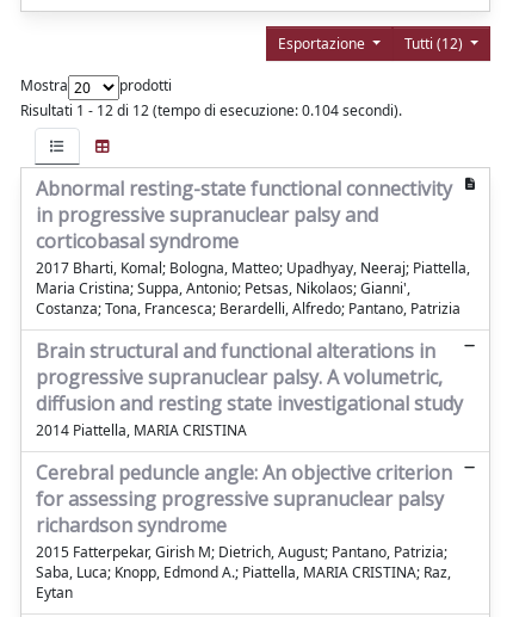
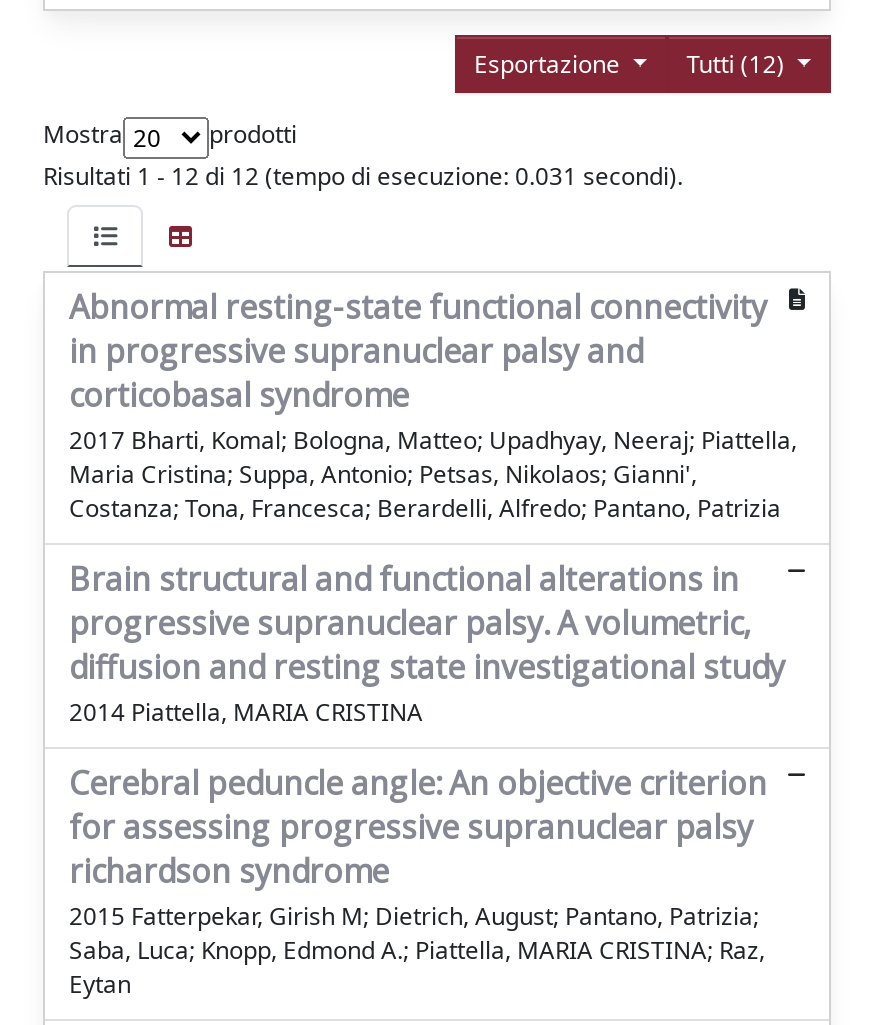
[20,100,402,121] Risultati 1 - 12 di 12 (tempo di esecuzione: 0.104 secondi). -> [43,159,683,193] Risultati 1 - 12 di 12 (tempo di esecuzione: 0.031 secondi).

